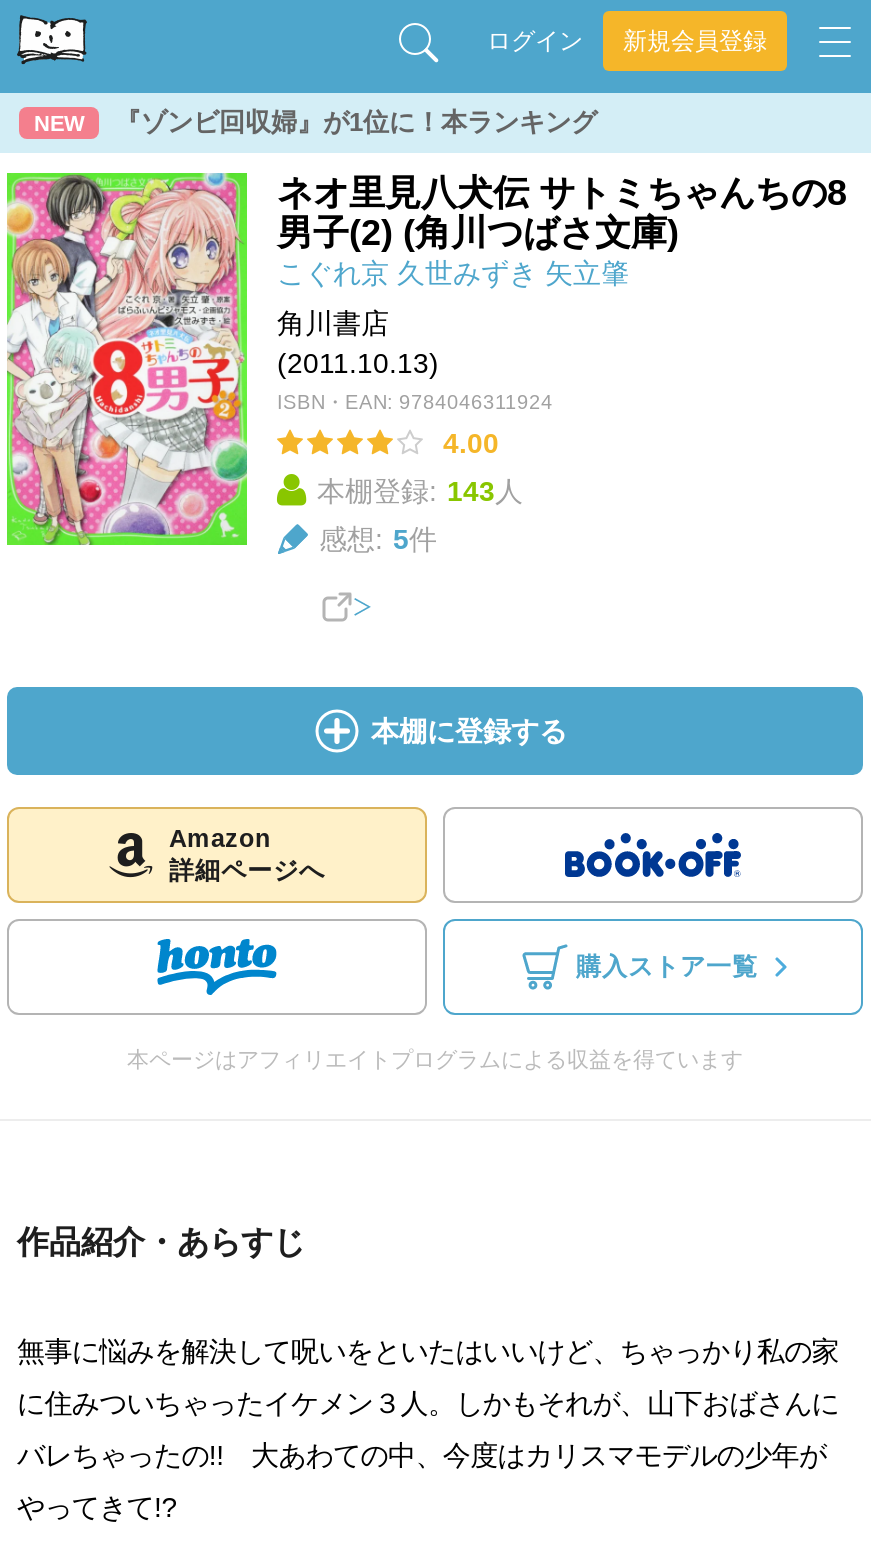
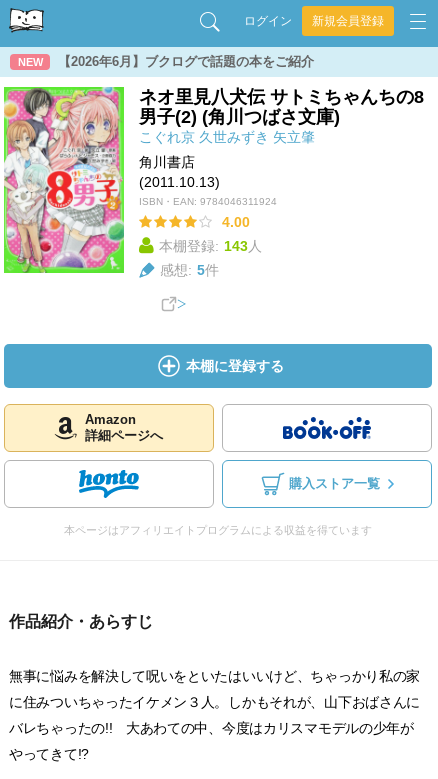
[115,107,597,137] 『ゾンビ回収婦』が1位に！本ランキング -> [58,54,314,69] 【2026年6月】ブクログで話題の本をご紹介

